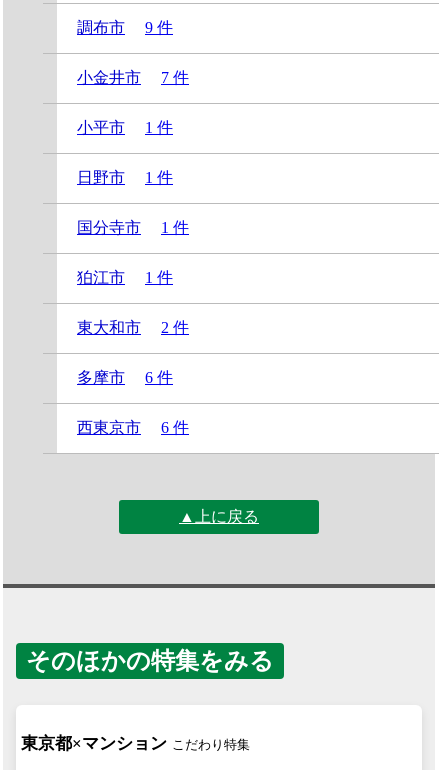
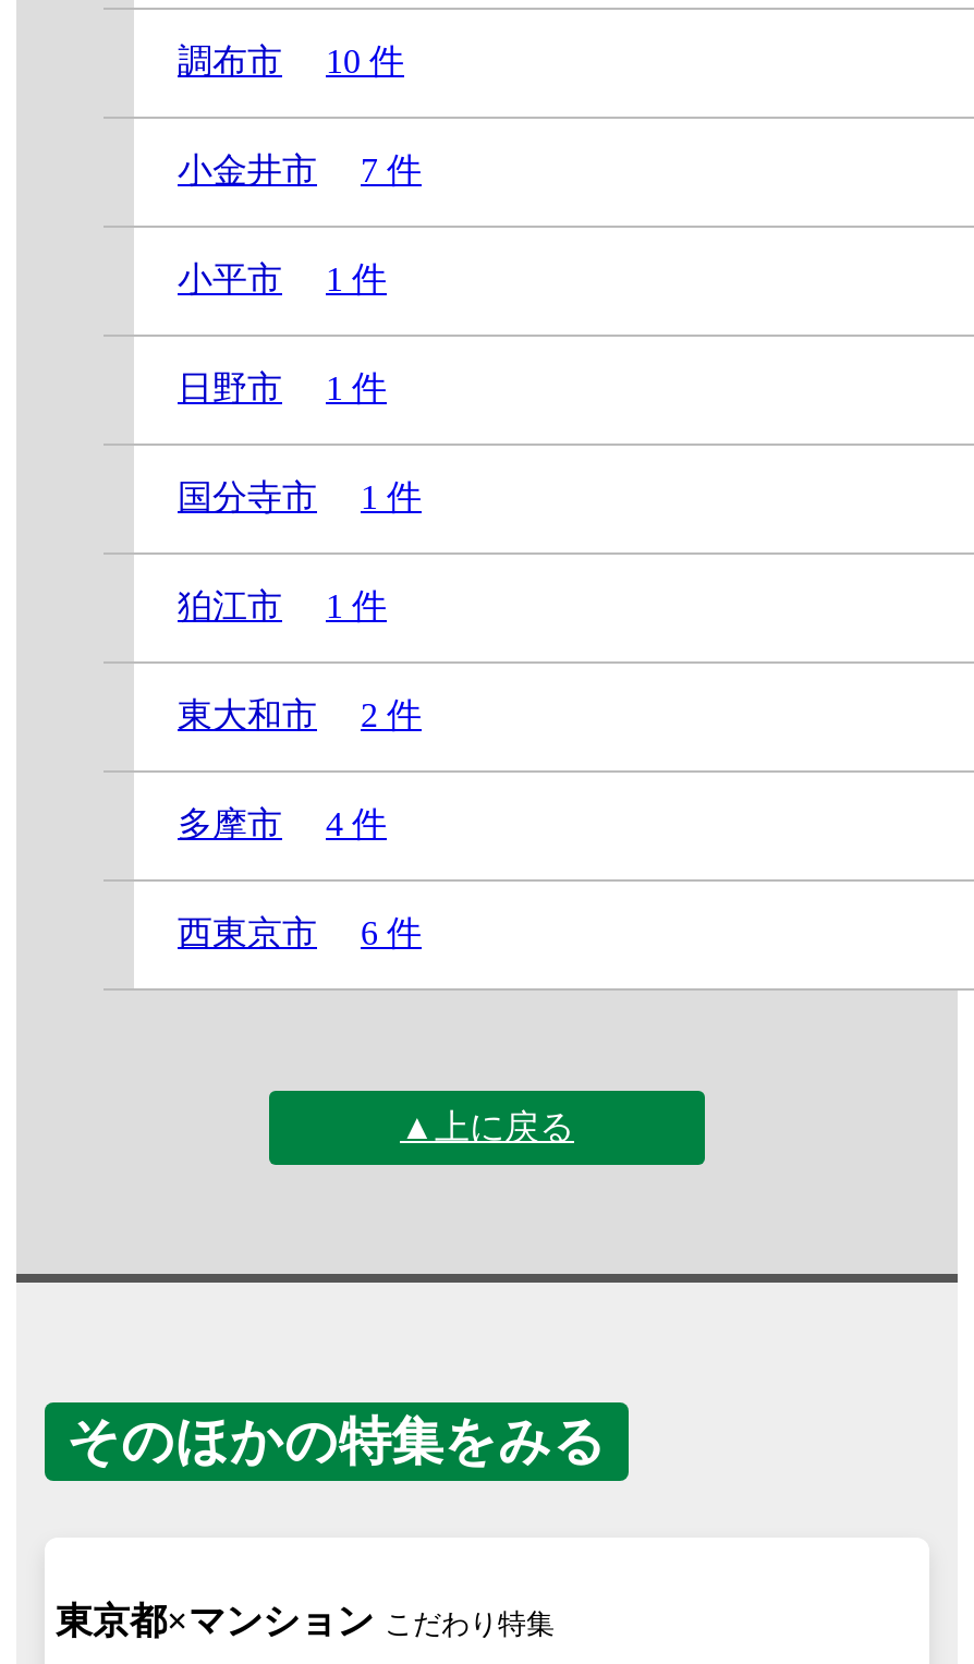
[145,19,173,36] 9 件 -> [326,43,404,80] 10 件
[77,369,173,386] 多摩市 6 件 -> [178,806,387,843] 多摩市 4 件

